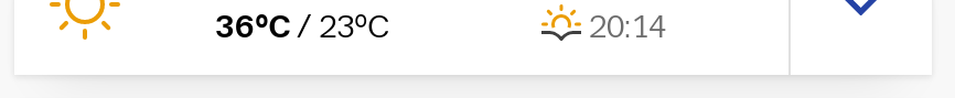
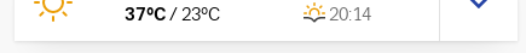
[215,9,389,44] 36°C / 23°C -> [125,5,220,24] 37°C / 23°C

